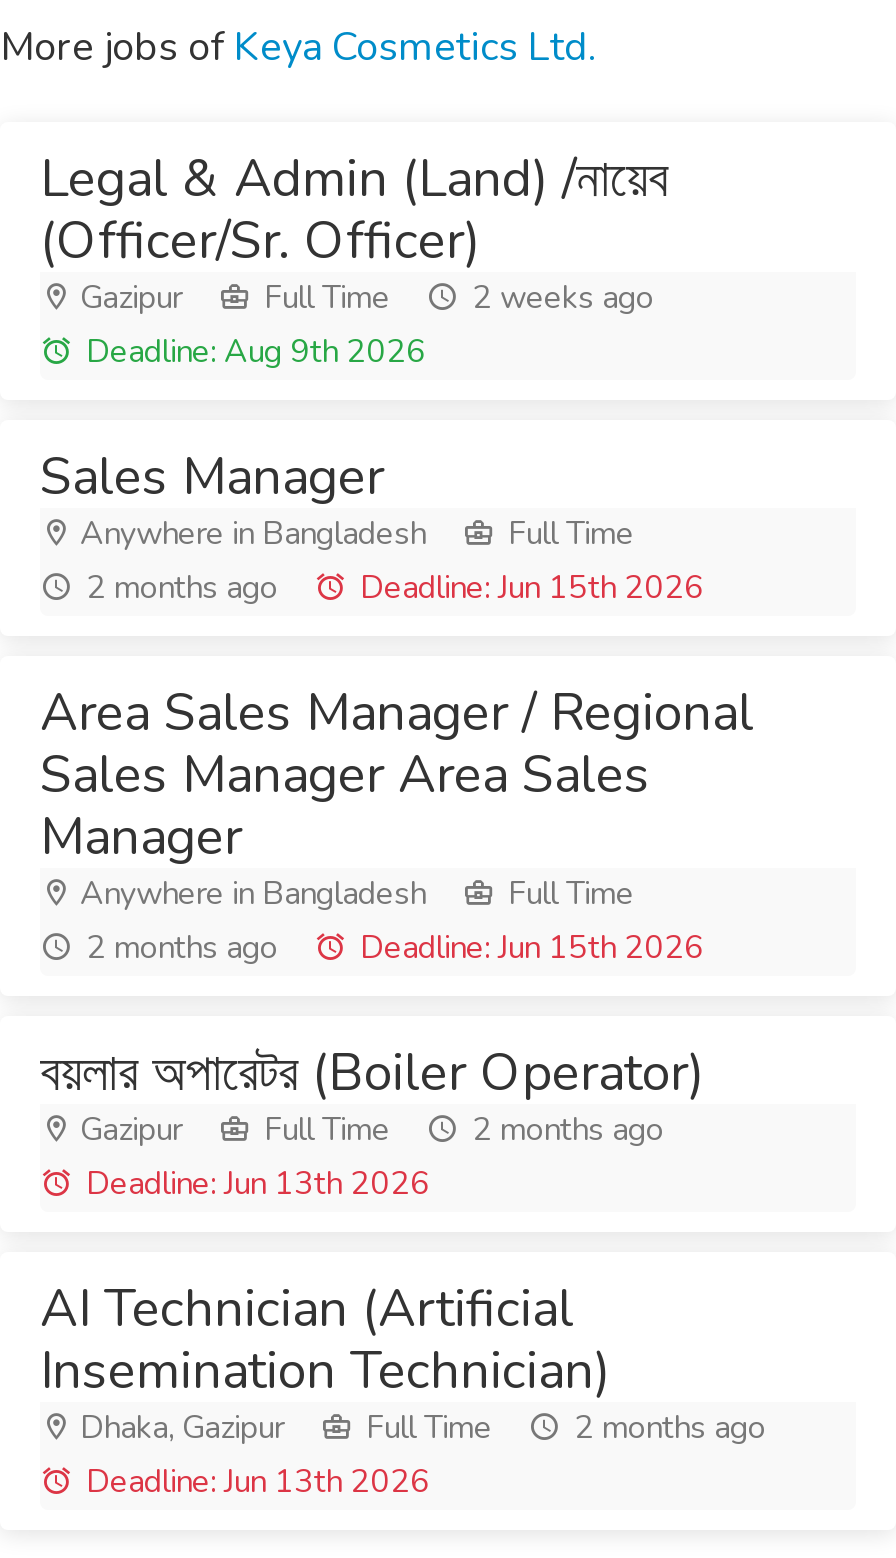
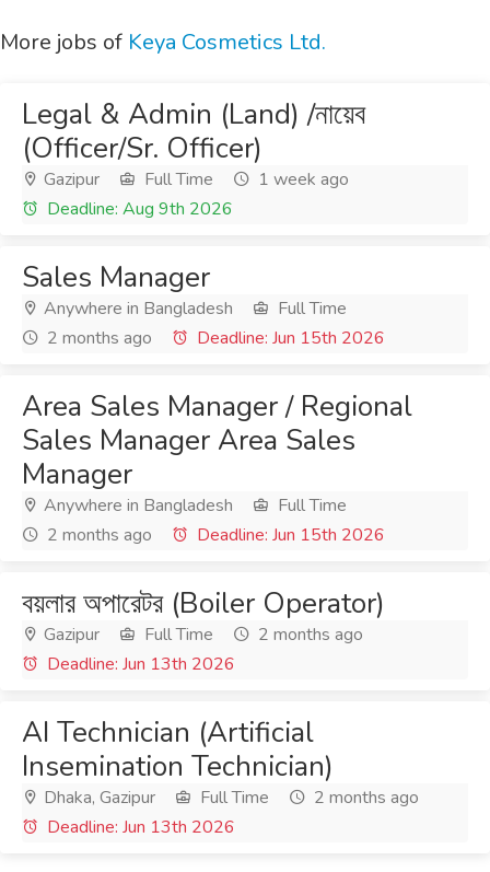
[72,276,654,320] Gazipur Full Time 2 weeks ago -> [39,167,349,191] Gazipur Full Time 1 week ago

